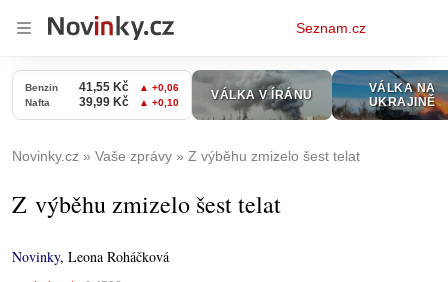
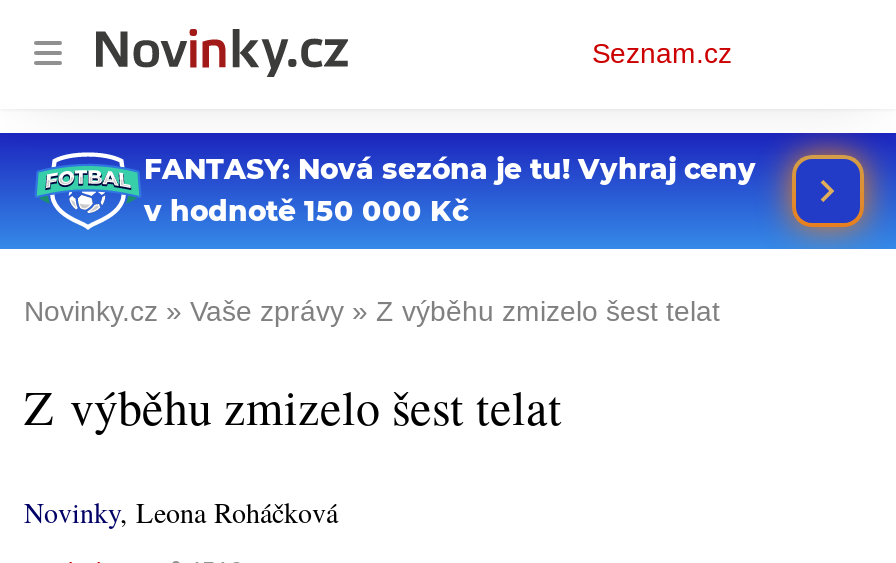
[3,68,445,125] [image] -> [6,131,890,251] [image]

